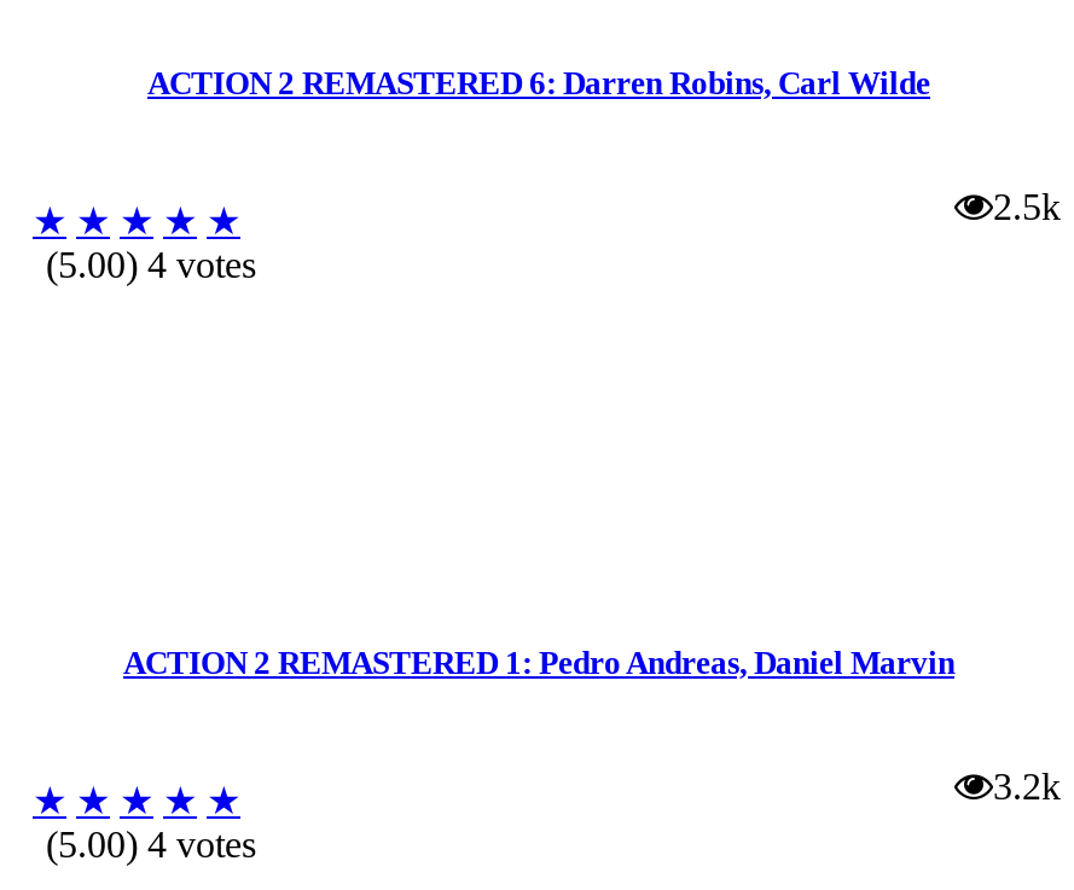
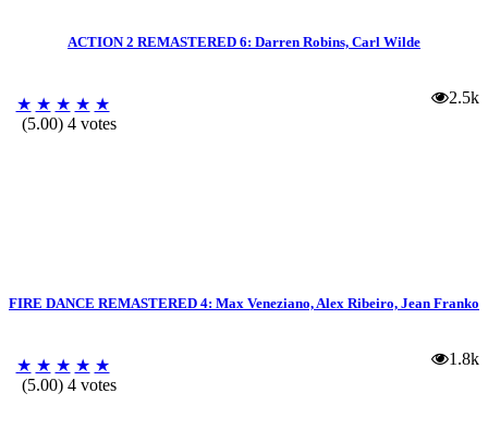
[123,645,954,681] ACTION 2 REMASTERED 1: Pedro Andreas, Daniel Marvin -> [9,295,479,312] FIRE DANCE REMASTERED 4: Max Veneziano, Alex Ribeiro, Jean Franko
[993,765,1061,806] 3.2k -> [449,350,479,368] 1.8k

